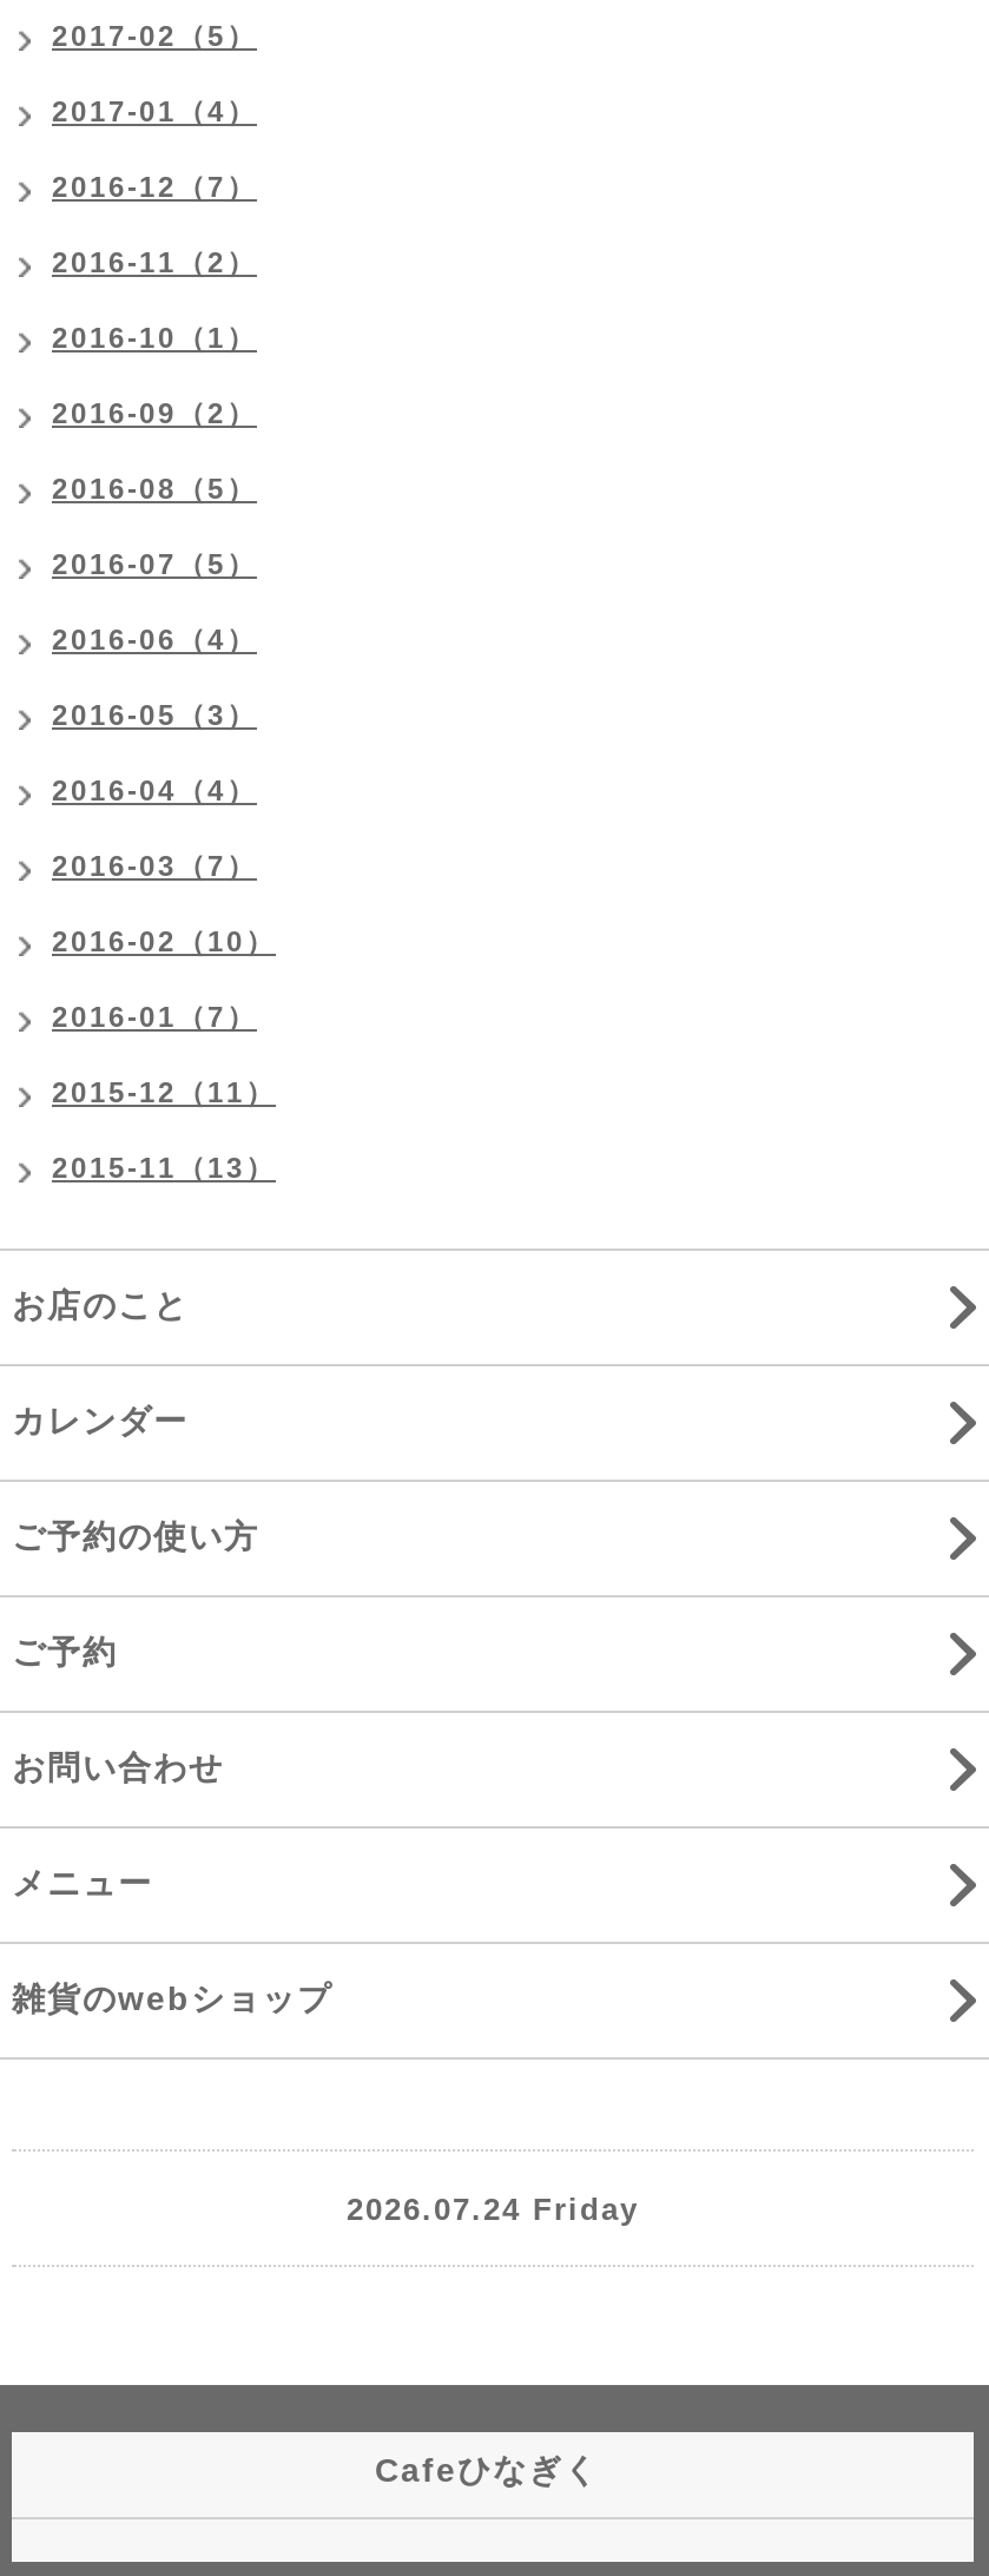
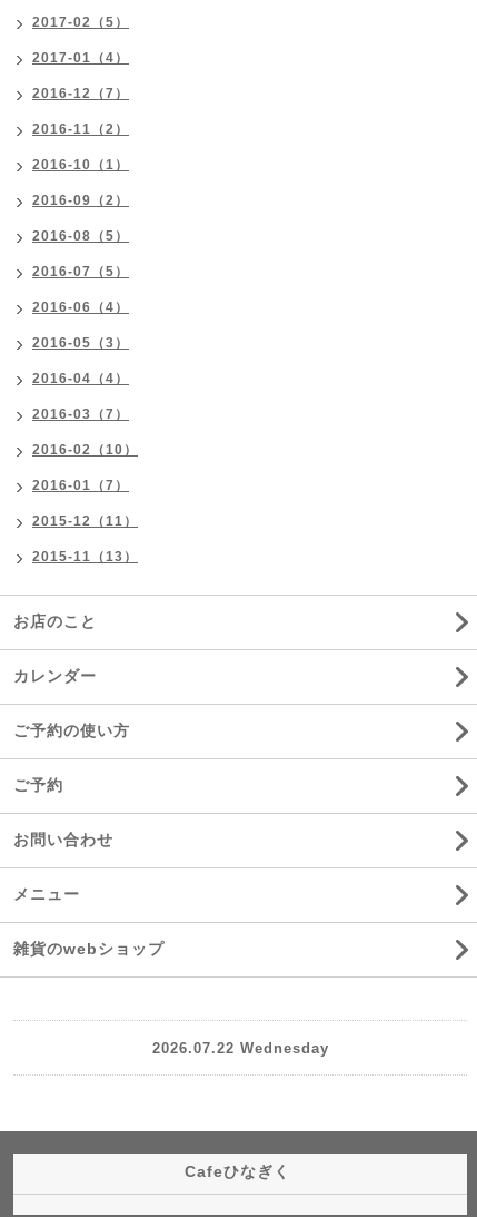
[347,2190,639,2226] 2026.07.24 Friday -> [152,1039,329,1056] 2026.07.22 Wednesday

